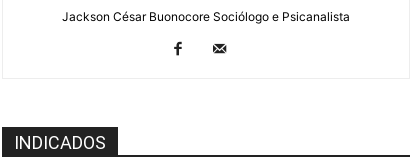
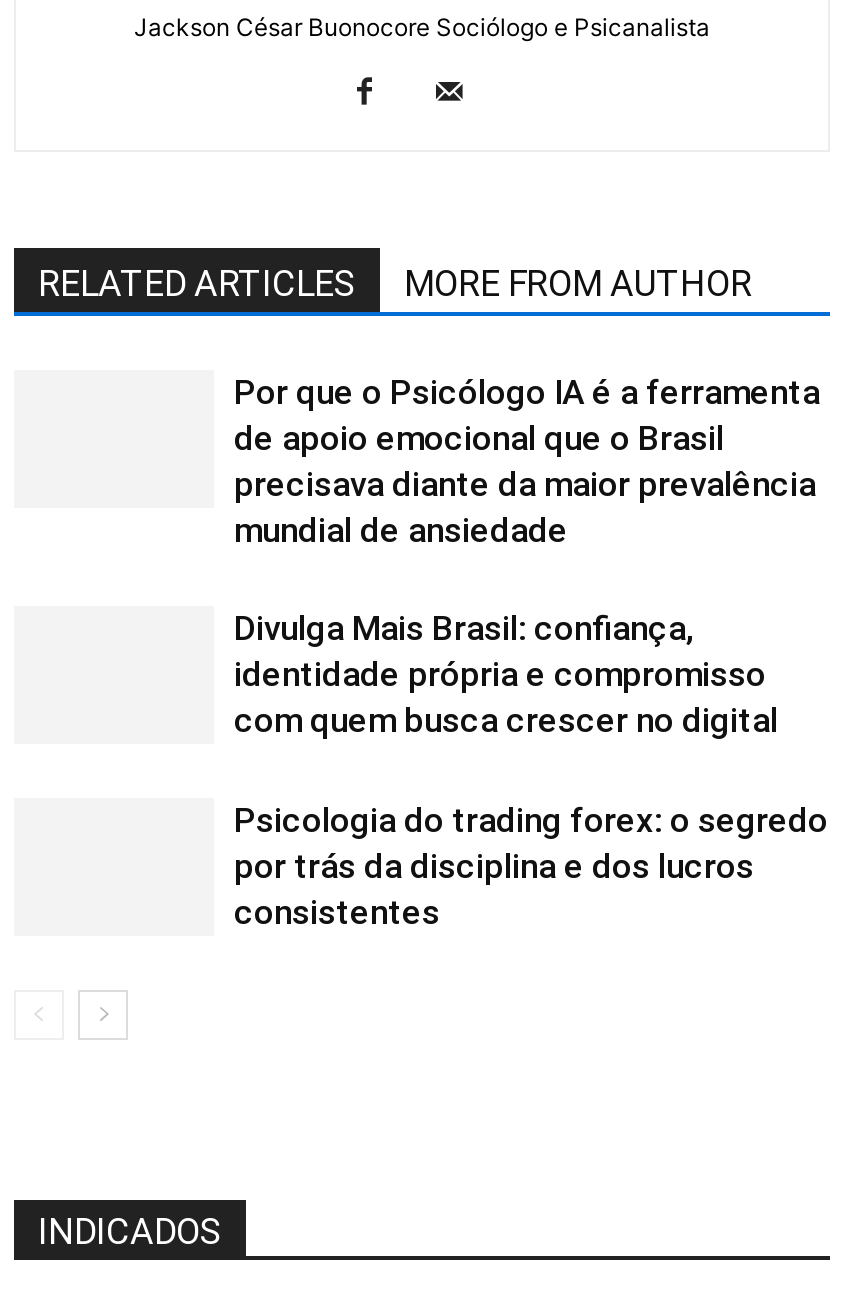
none -> [38,262,828,932] RELATED ARTICLES | MORE FROM AUTHOR | Por que o Psicólogo IA é a ferramenta | de apoio emocional que o Brasil | precisava diante da maior prevalência | mundial de ansiedade | Divulga Mais Brasil: confiança, | identidade própria e compromisso | com quem busca crescer no digital | Psicologia do trading forex: o segredo | por trás da disciplina e dos lucros | consistentes

